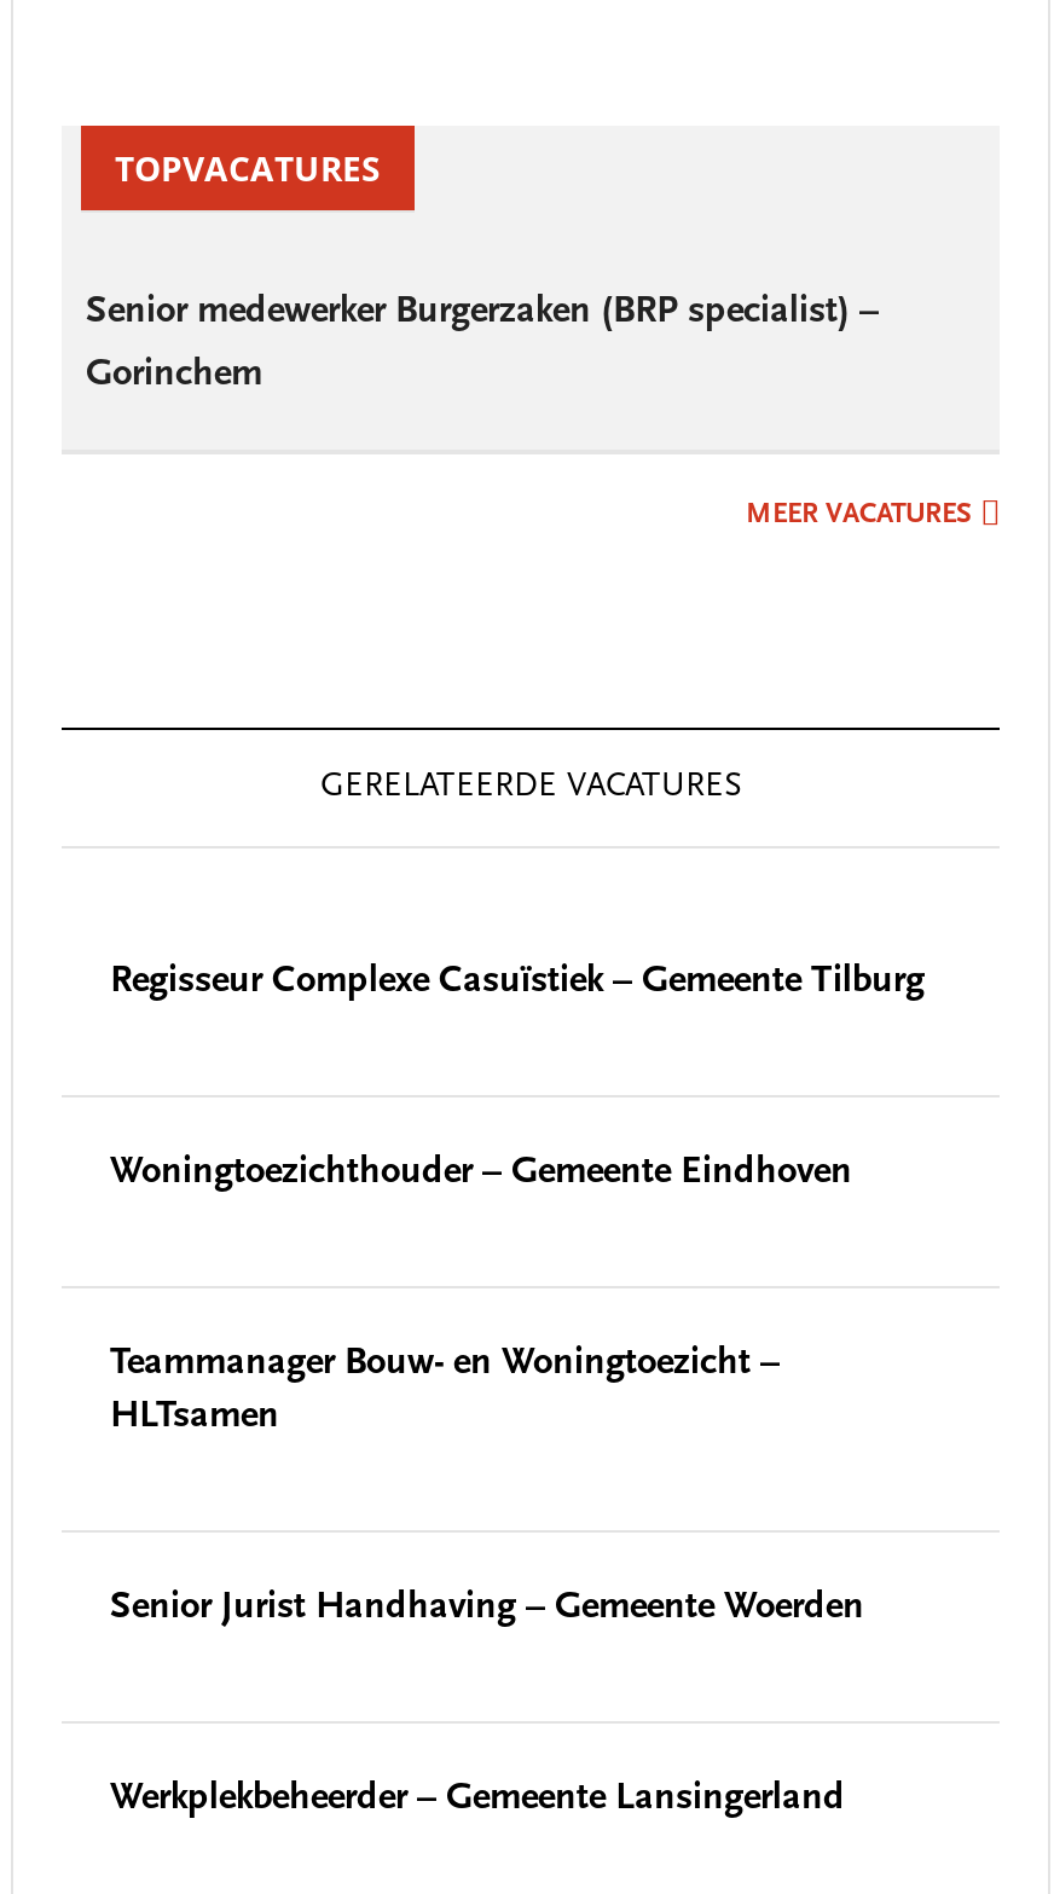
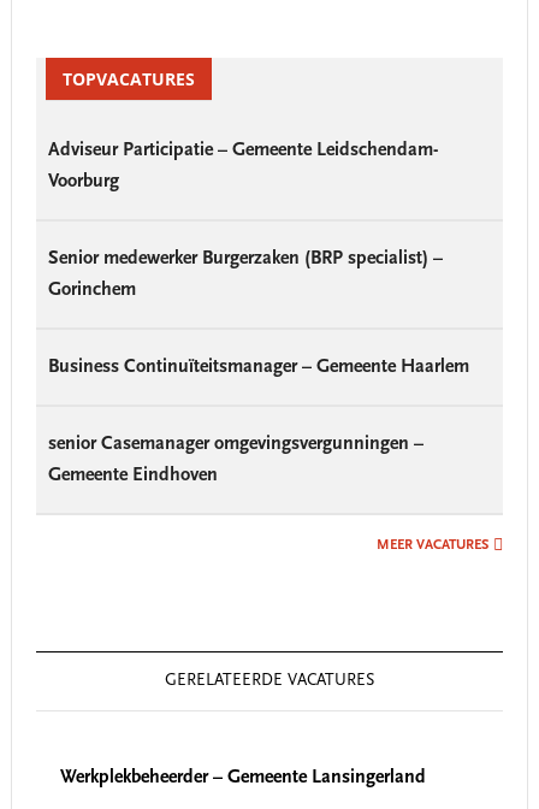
none -> [48,141,438,191] Adviseur Participatie – Gemeente Leidschendam- | Voorburg
moved [86,292,879,394] -> [48,249,443,300]: Senior medewerker Burgerzaken (BRP specialist) – | Gorinchem
none -> [48,357,469,377] Business Continuïteitsmanager – Gemeente Haarlem
none -> [48,434,423,485] senior Casemanager omgevingsvergunningen – | Gemeente Eindhoven
moved [320,500,971,804] -> [165,538,488,690]: MEER VACATURES | GERELATEERDE VACATURES
[110,962,925,1000] Regisseur Complexe Casuïstiek – Gemeente Tilburg -> none
[110,1153,852,1191] Woningtoezichthouder – Gemeente Eindhoven -> none
[110,1344,780,1435] Teammanager Bouw- en Woningtoezicht – | HLTsamen -> none
[110,1588,864,1626] Senior Jurist Handhaving – Gemeente Woerden -> none

